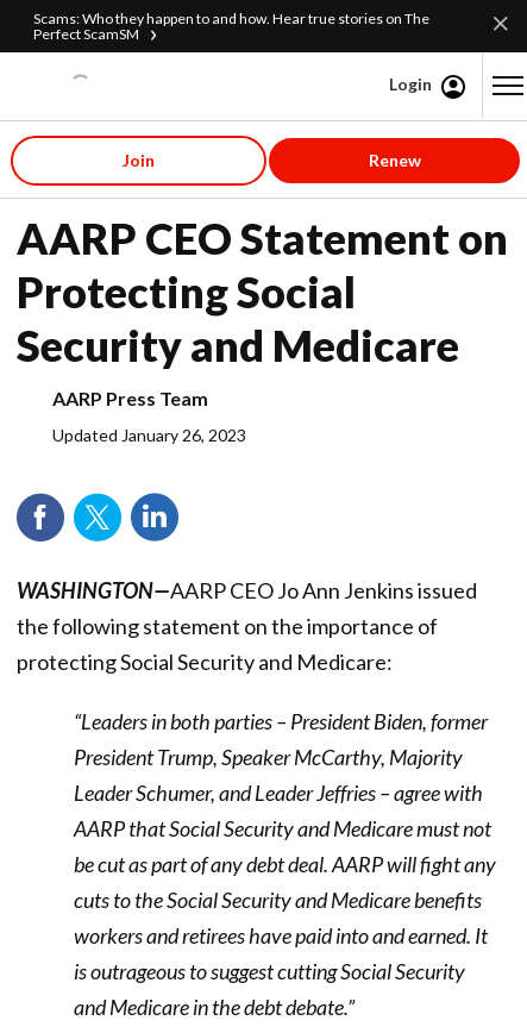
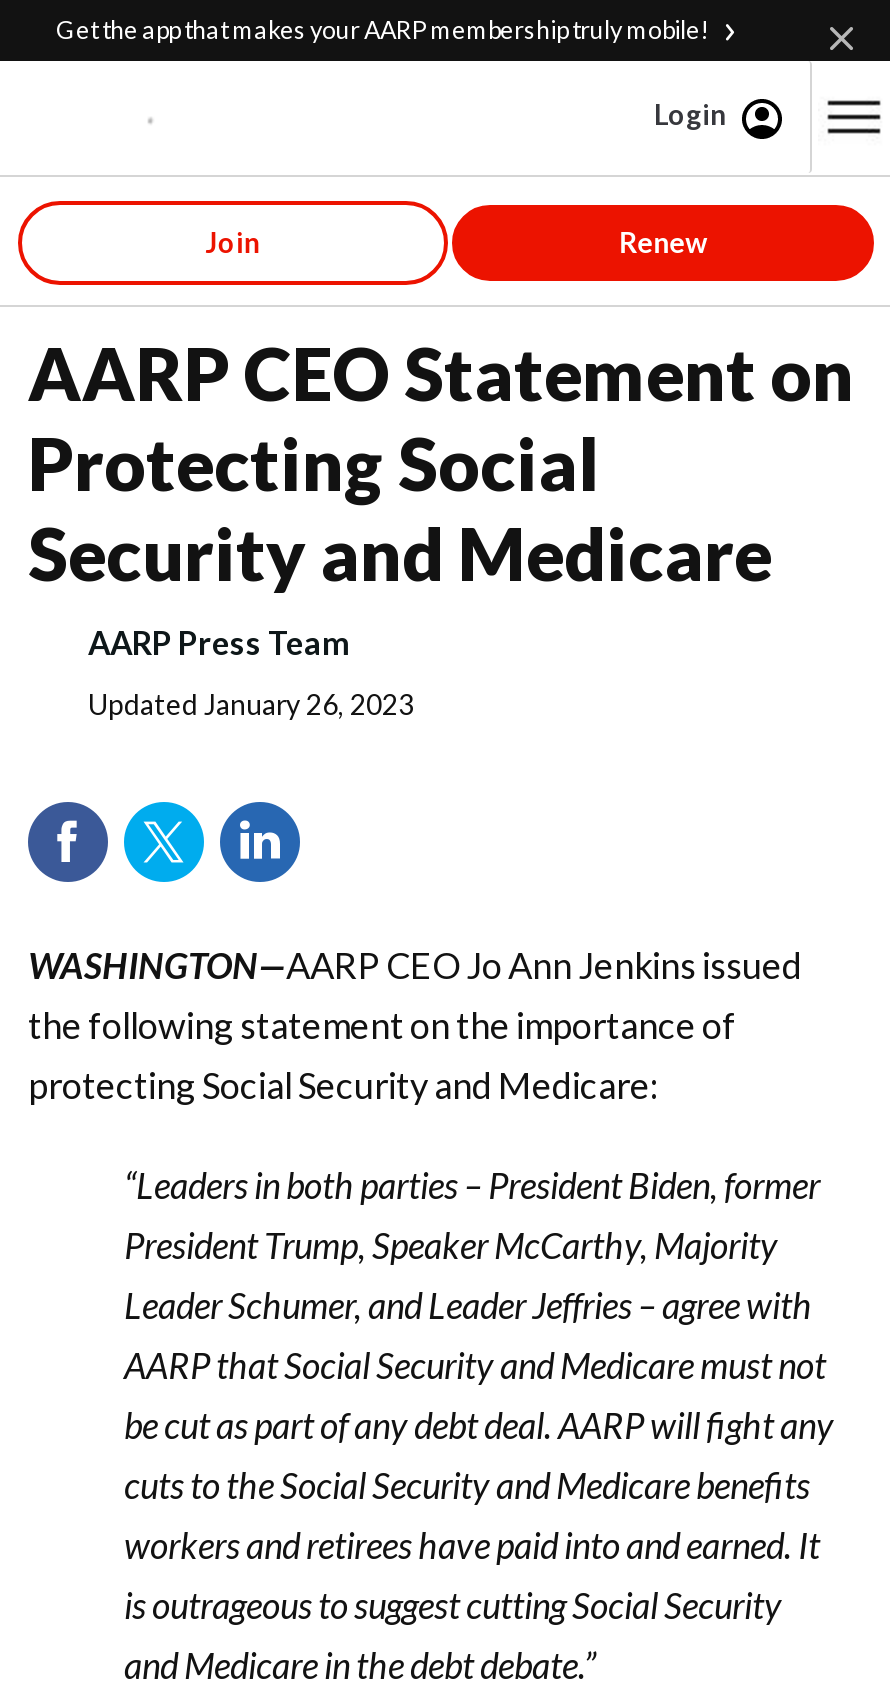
[33,9,429,43] Scams: Who they happen to and how. Hear true stories on The | Perfect ScamSM -> [56,15,710,45] Get the app that makes your AARP membership truly mobile!

